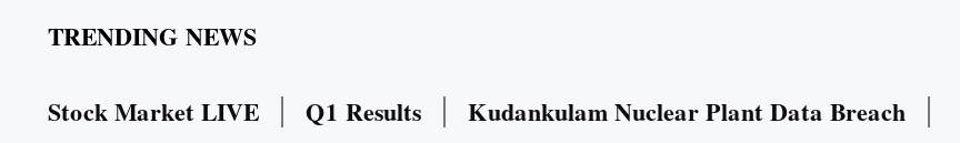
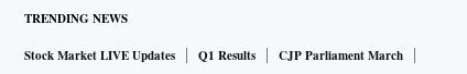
[48,94,259,130] Stock Market LIVE -> [24,47,175,64] Stock Market LIVE Updates
[468,94,906,130] Kudankulam Nuclear Plant Data Breach -> [279,47,403,64] CJP Parliament March

